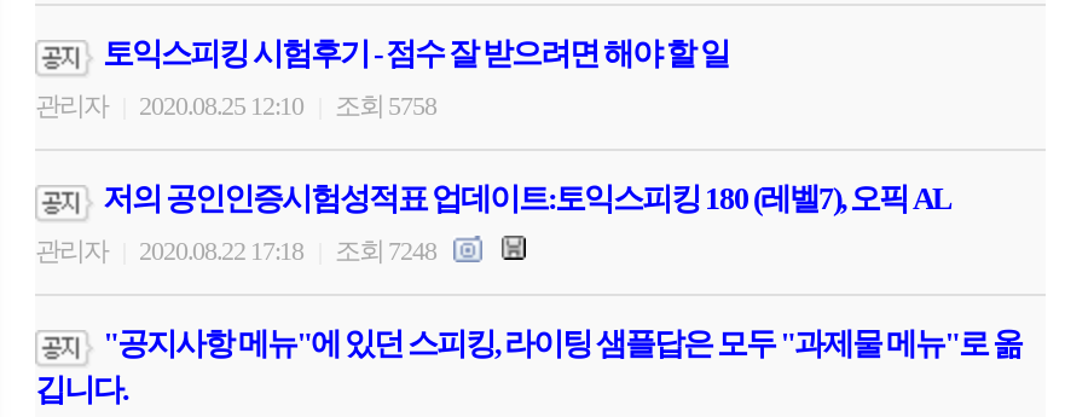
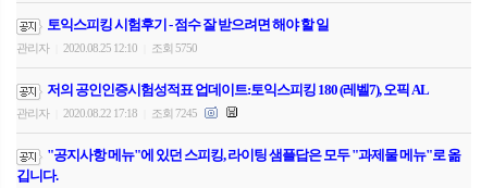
[35,90,436,119] 관리자 2020.08.25 12:10 조회 5758 -> [16,41,197,54] 관리자 2020.08.25 12:10 조회 5750
[35,235,441,264] 관리자 2020.08.22 17:18 조회 7248 -> [16,106,199,119] 관리자 2020.08.22 17:18 조회 7245

